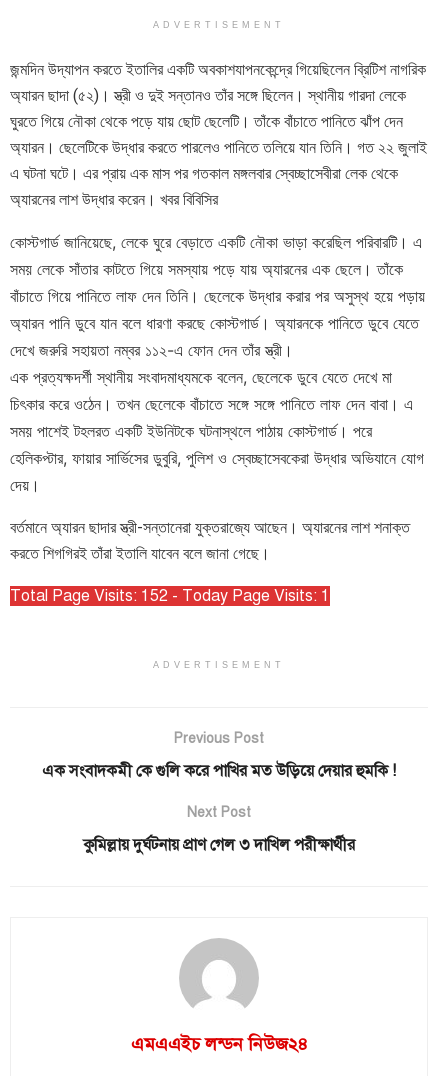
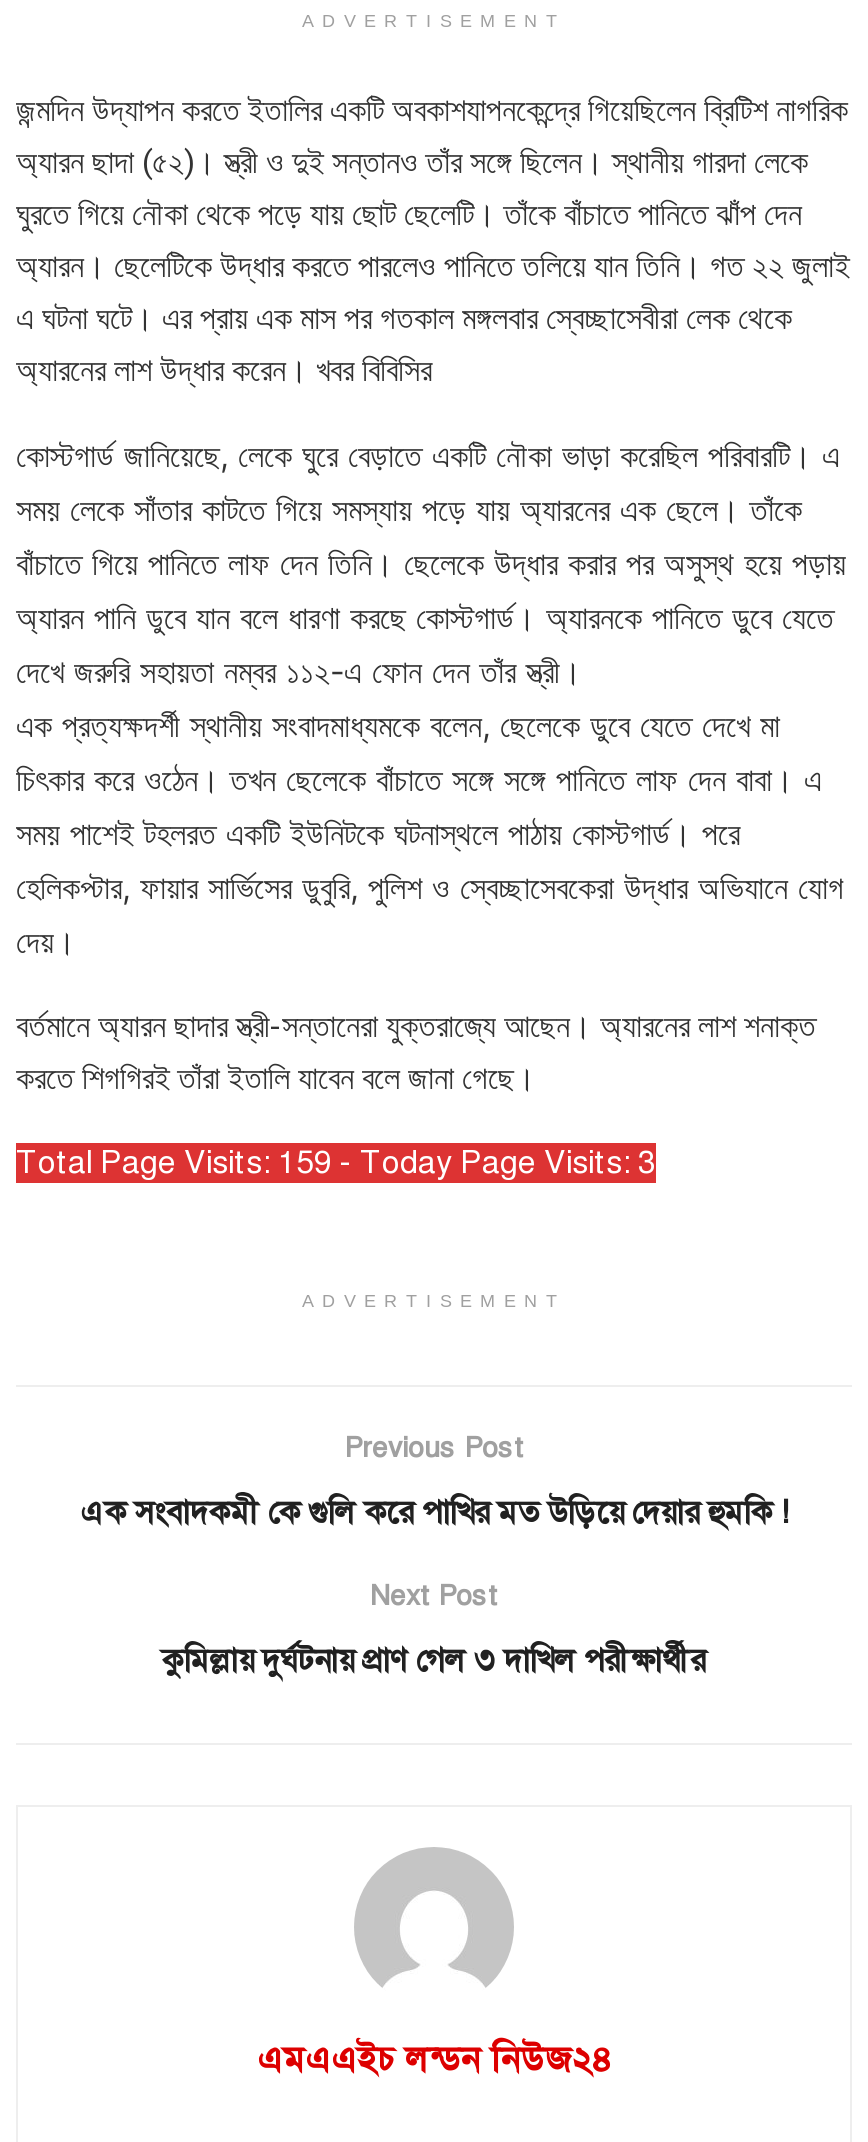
[10,586,330,606] Total Page Visits: 152 - Today Page Visits: 1 -> [16,1142,656,1182] Total Page Visits: 159 - Today Page Visits: 3

